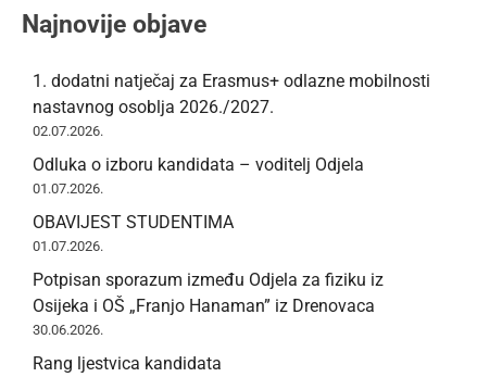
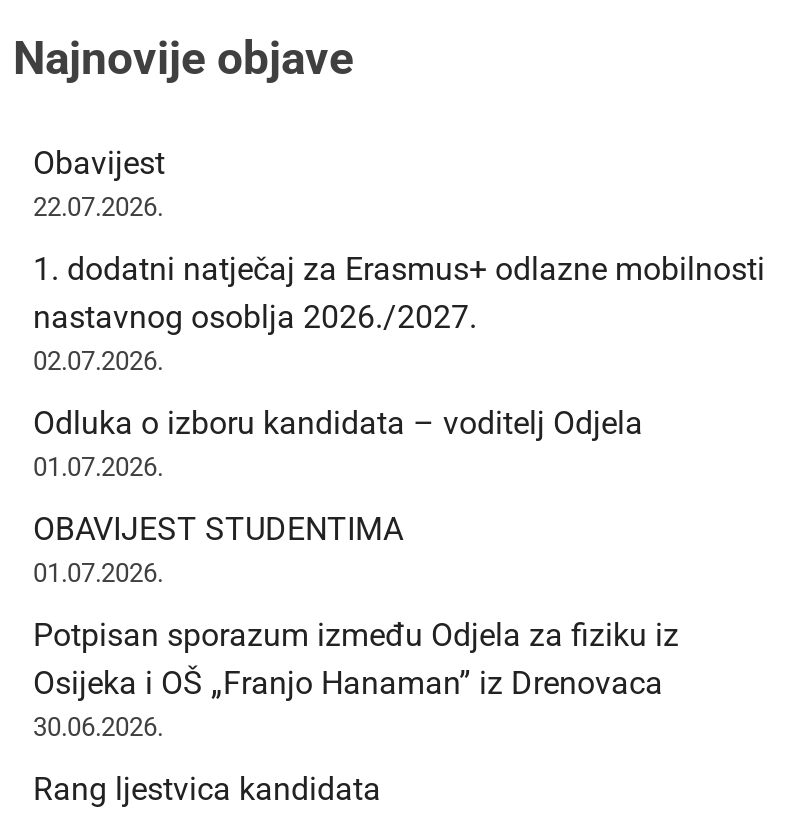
none -> [33,143,165,221] Obavijest | 22.07.2026.

